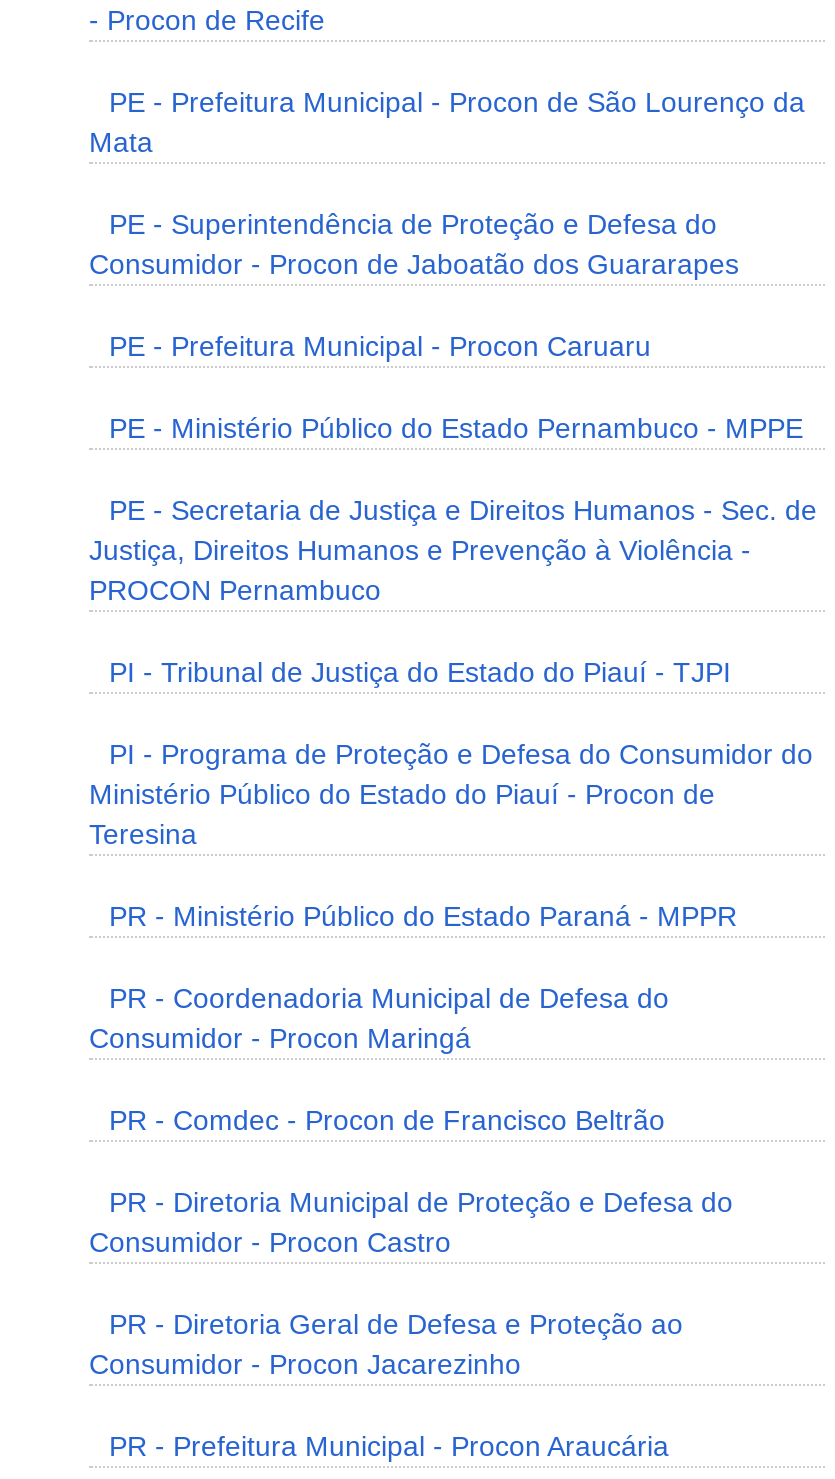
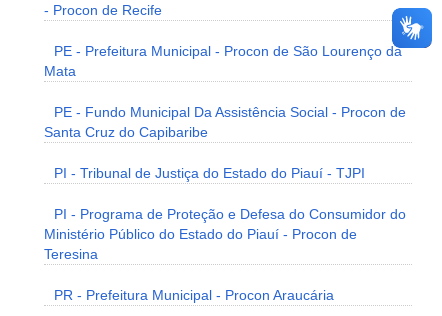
none -> [391,7,433,49] [image]
[89,209,817,607] PE - Superintendência de Proteção e Defesa do | Consumidor - Procon de Jaboatão dos Guararapes | PE - Prefeitura Municipal - Procon Caruaru | PE - Ministério Público do Estado Pernambuco - MPPE | PE - Secretaria de Justiça e Direitos Humanos - Sec. de | Justiça, Direitos Humanos e Prevenção à Violência - | PROCON Pernambuco -> [44,104,406,140] PE - Fundo Municipal Da Assistência Social - Procon de | Santa Cruz do Capibaribe
[89,901,737,1381] PR - Ministério Público do Estado Paraná - MPPR | PR - Coordenadoria Municipal de Defesa do | Consumidor - Procon Maringá | PR - Comdec - Procon de Francisco Beltrão | PR - Diretoria Municipal de Proteção e Defesa do | Consumidor - Procon Castro | PR - Diretoria Geral de Defesa e Proteção ao | Consumidor - Procon Jacarezinho -> none

